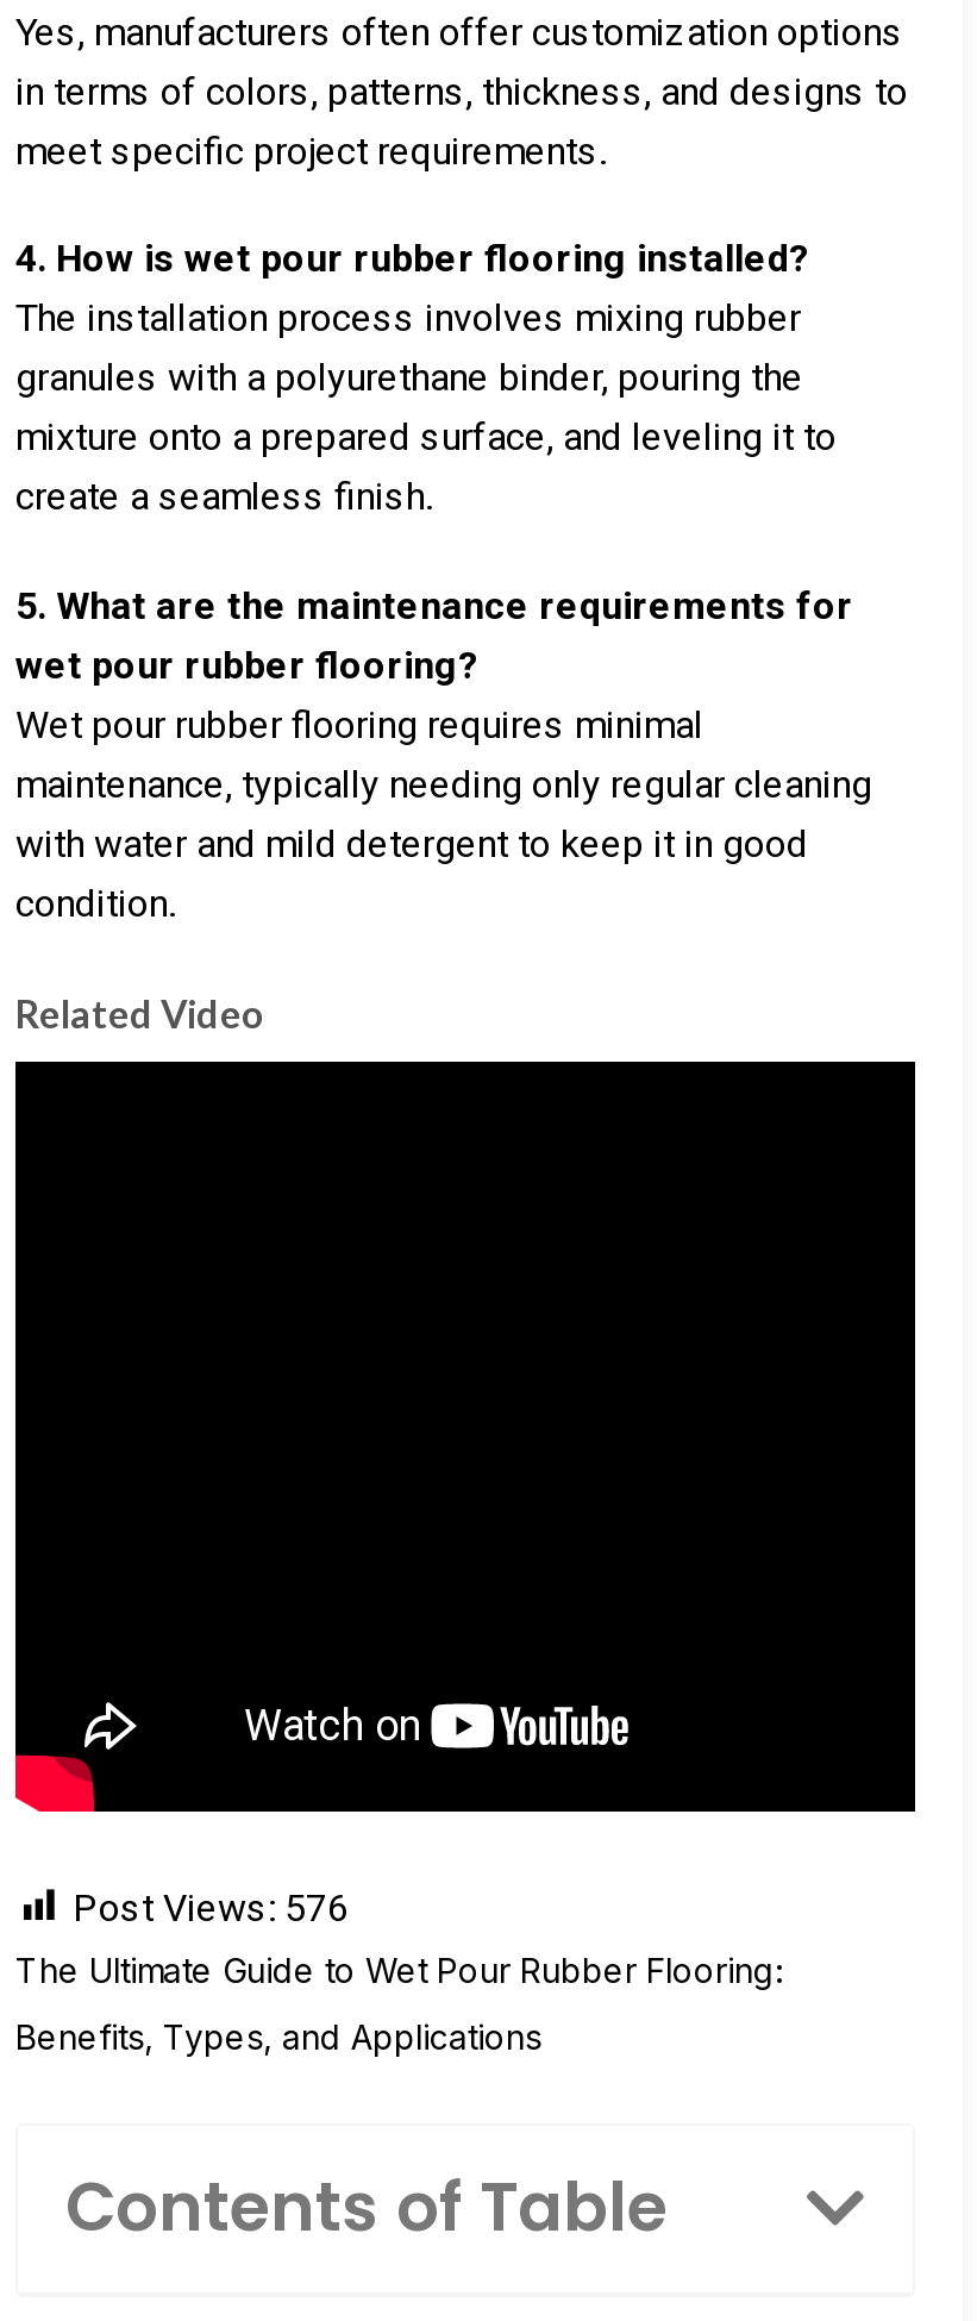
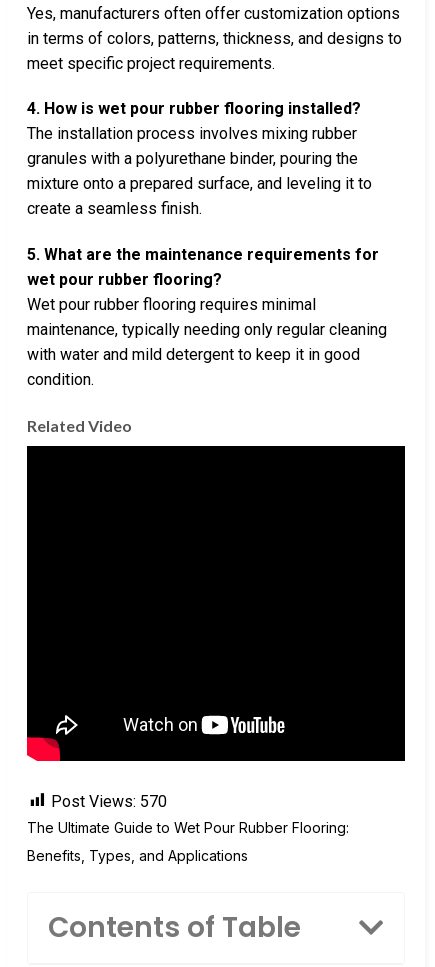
[73,1885,349,1930] Post Views: 576 -> [51,792,167,811] Post Views: 570

